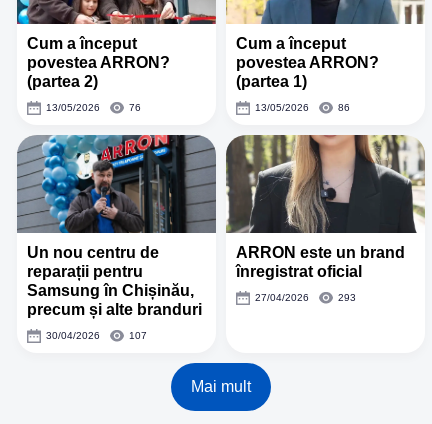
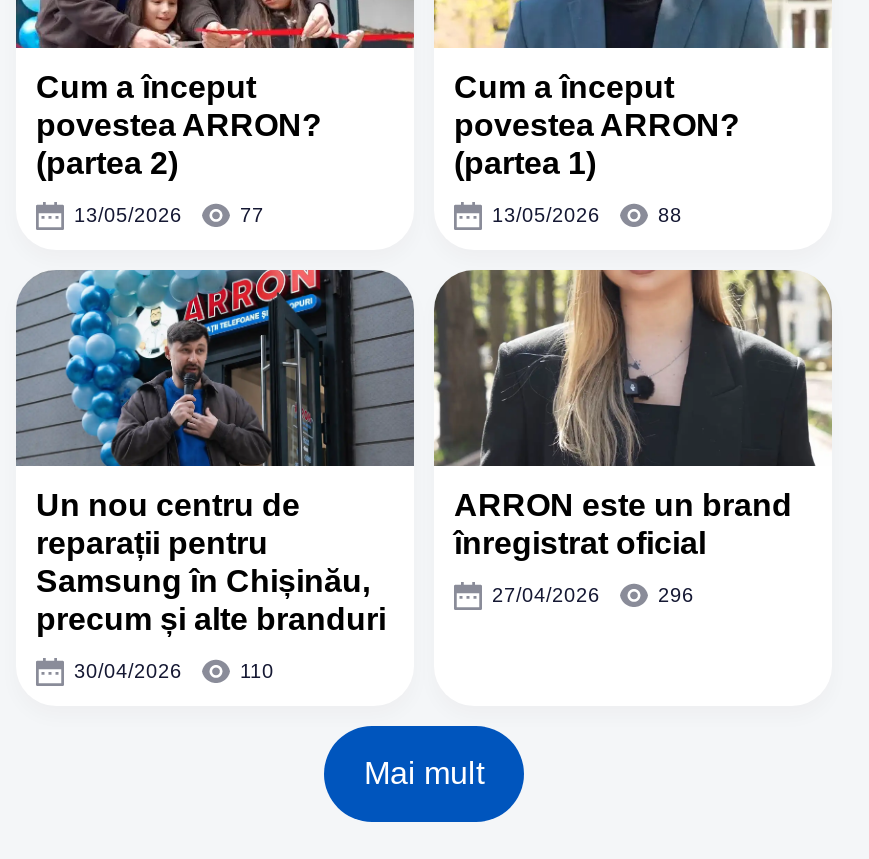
[129,102,141,113] 76 -> [240,204,264,226] 77
[338,102,350,113] 86 -> [658,204,682,226] 88
[338,292,356,303] 293 -> [658,584,694,606] 296
[129,330,147,341] 107 -> [240,660,274,682] 110

